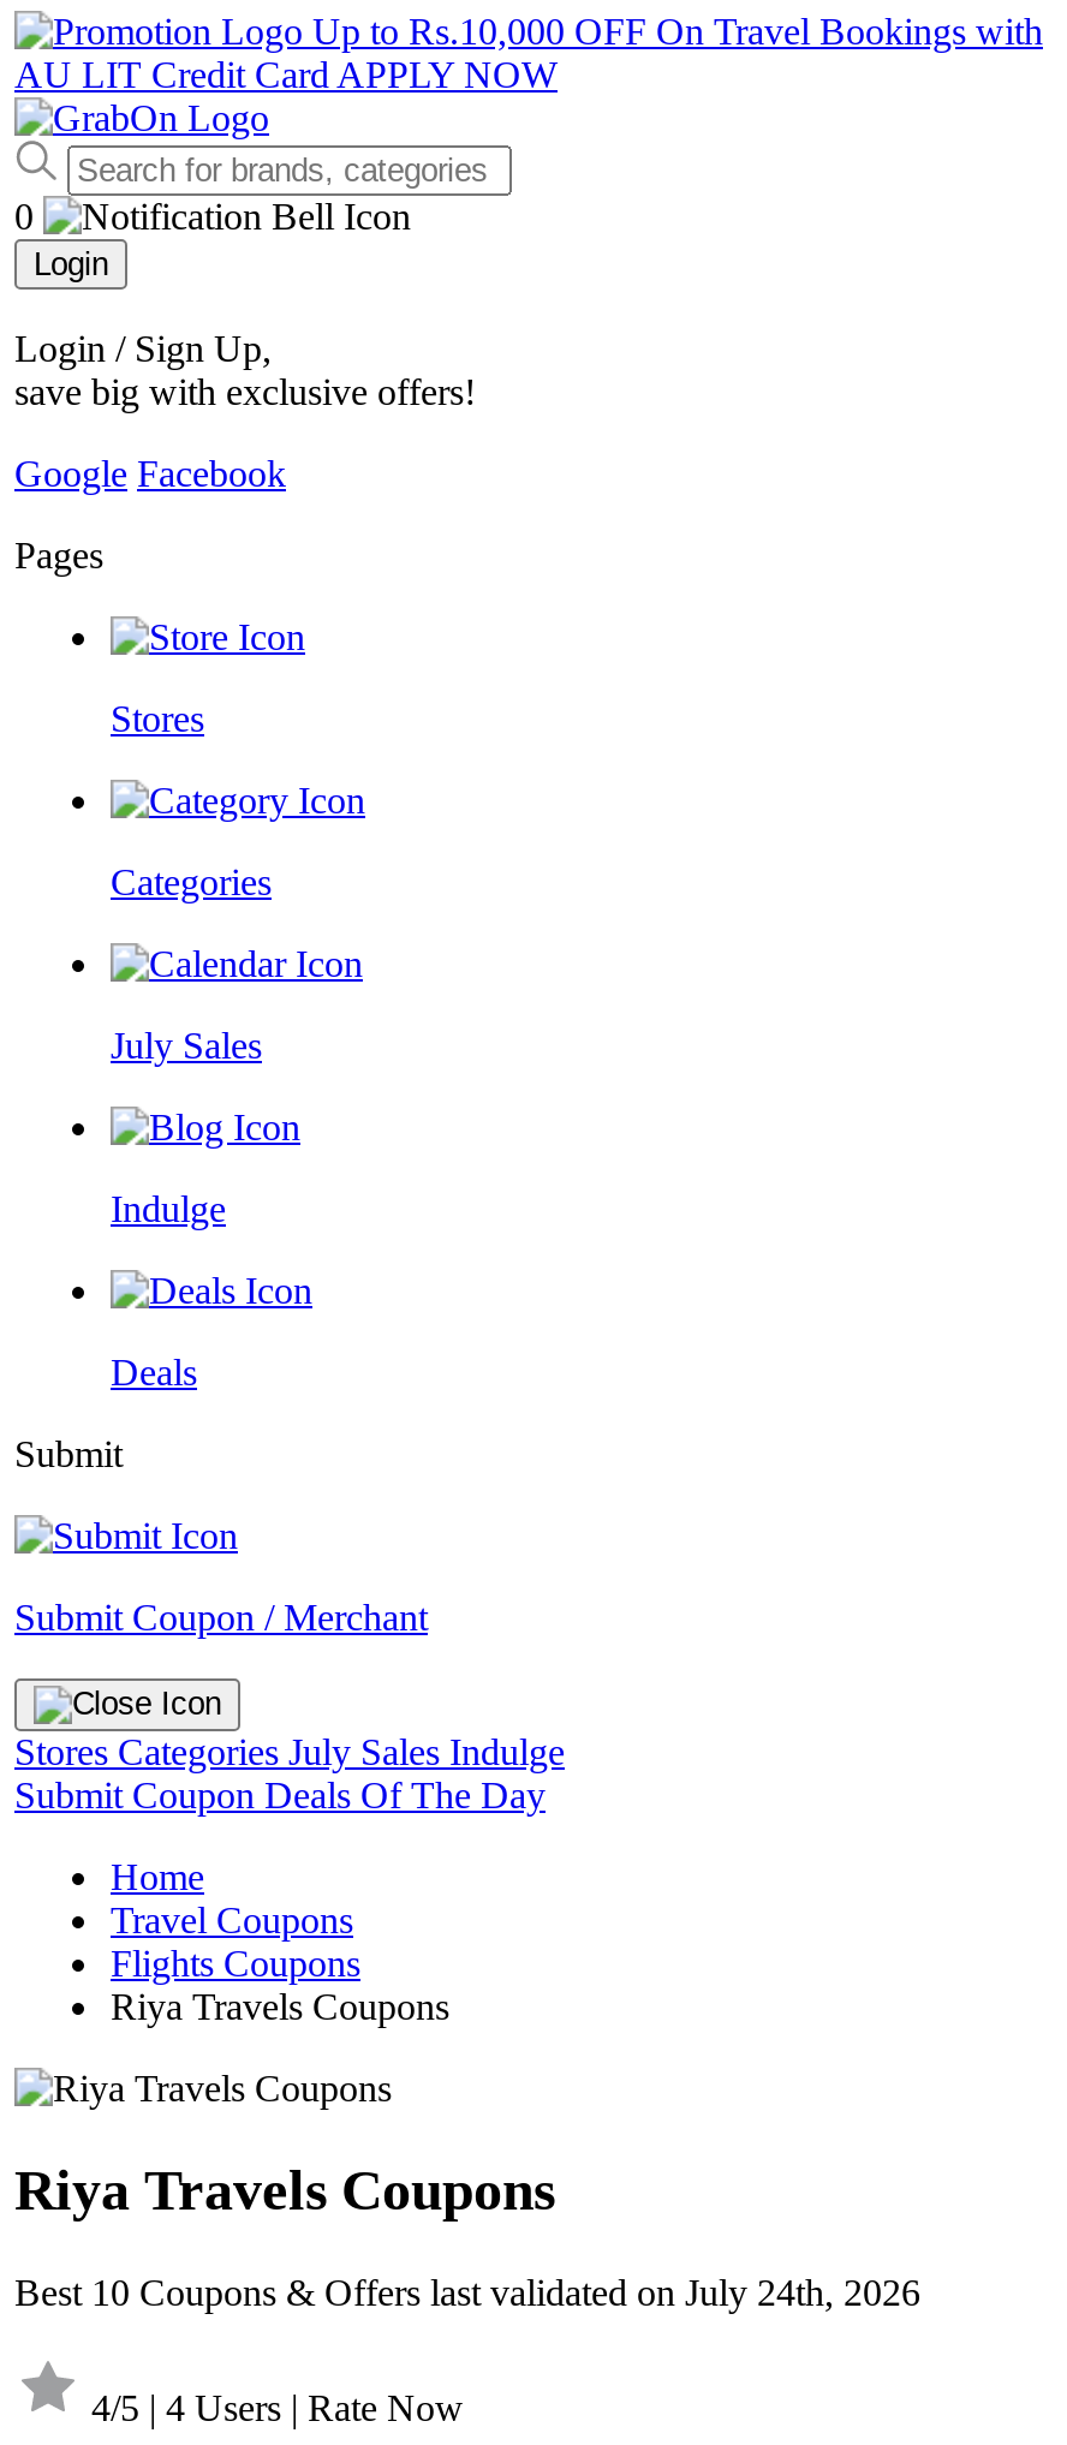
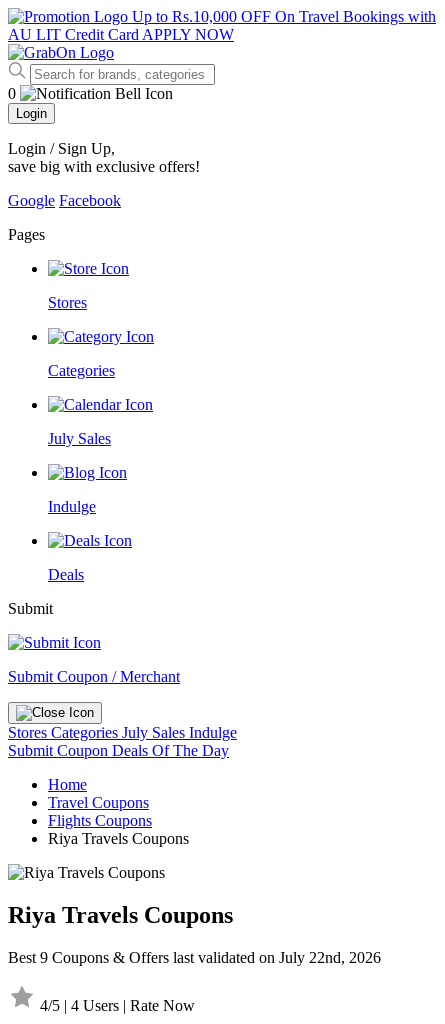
[14,2272,920,2312] Best 10 Coupons & Offers last validated on July 24th, 2026 -> [8,949,381,966] Best 9 Coupons & Offers last validated on July 22nd, 2026

